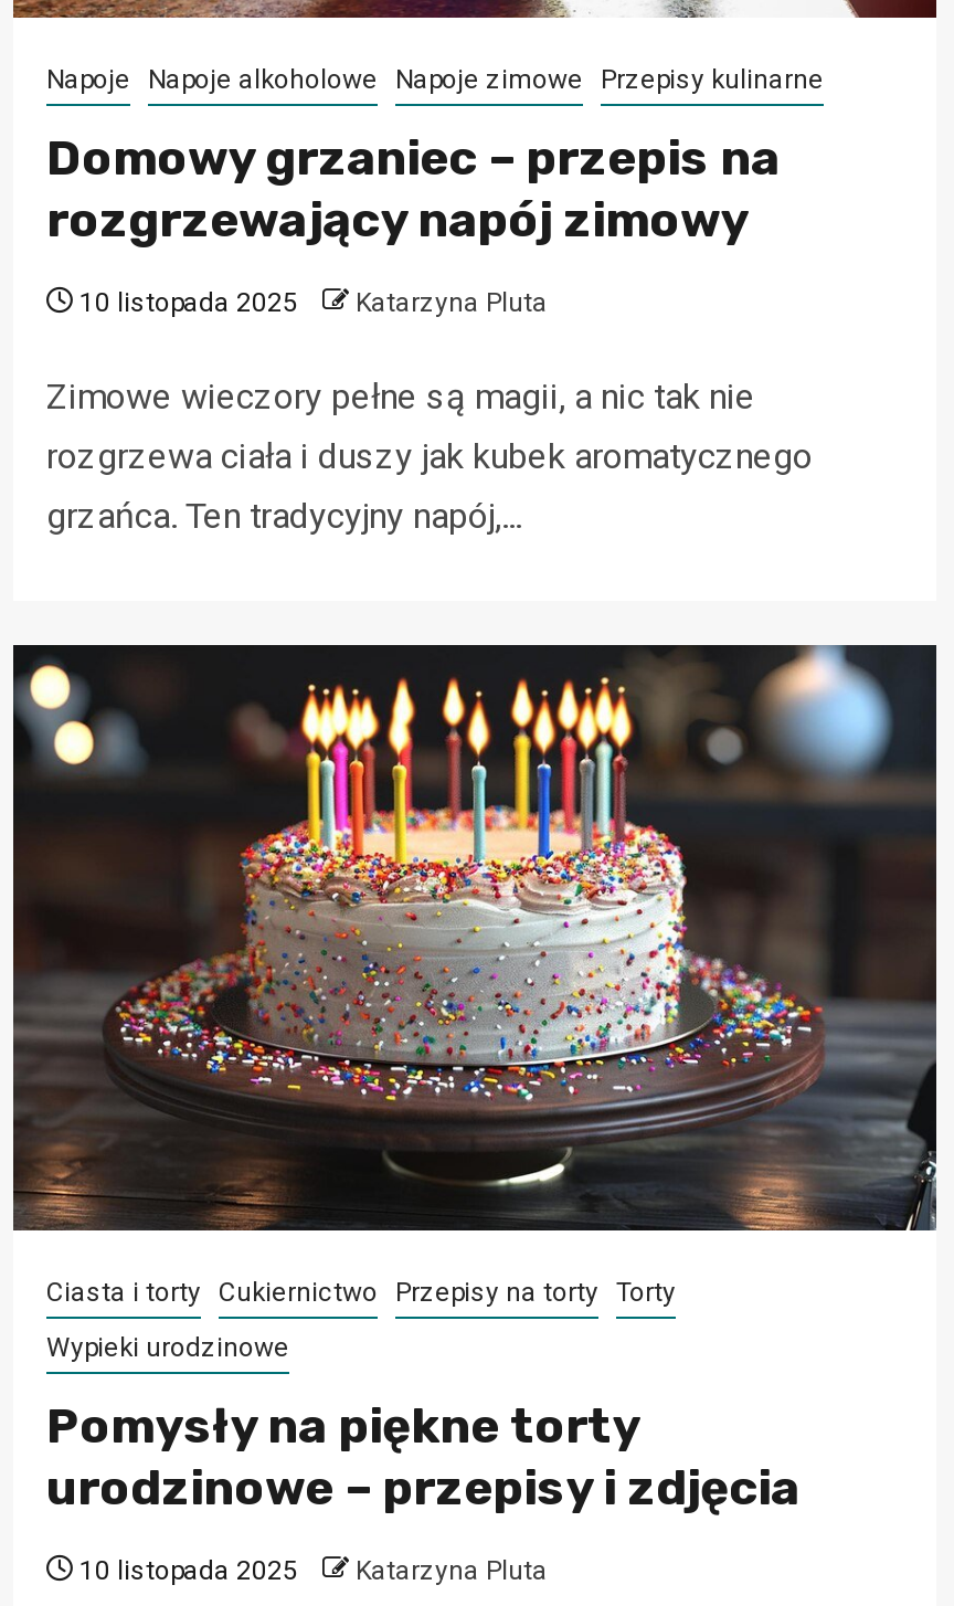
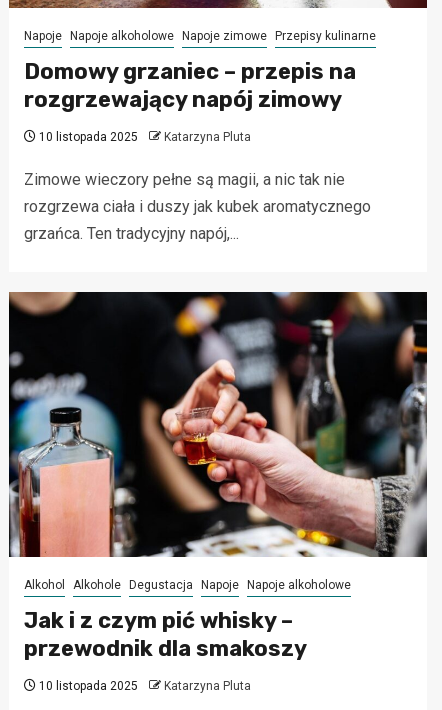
[11,643,936,1517] [image] | Ciasta i torty Cukiernictwo Przepisy na torty Torty | Wypieki urodzinowe | Pomysły na piękne torty | urodzinowe – przepisy i zdjęcia -> [9,291,428,662] [image] | Alkohol Alkohole Degustacja Napoje Napoje alkoholowe | Jak i z czym pić whisky – | przewodnik dla smakoszy

